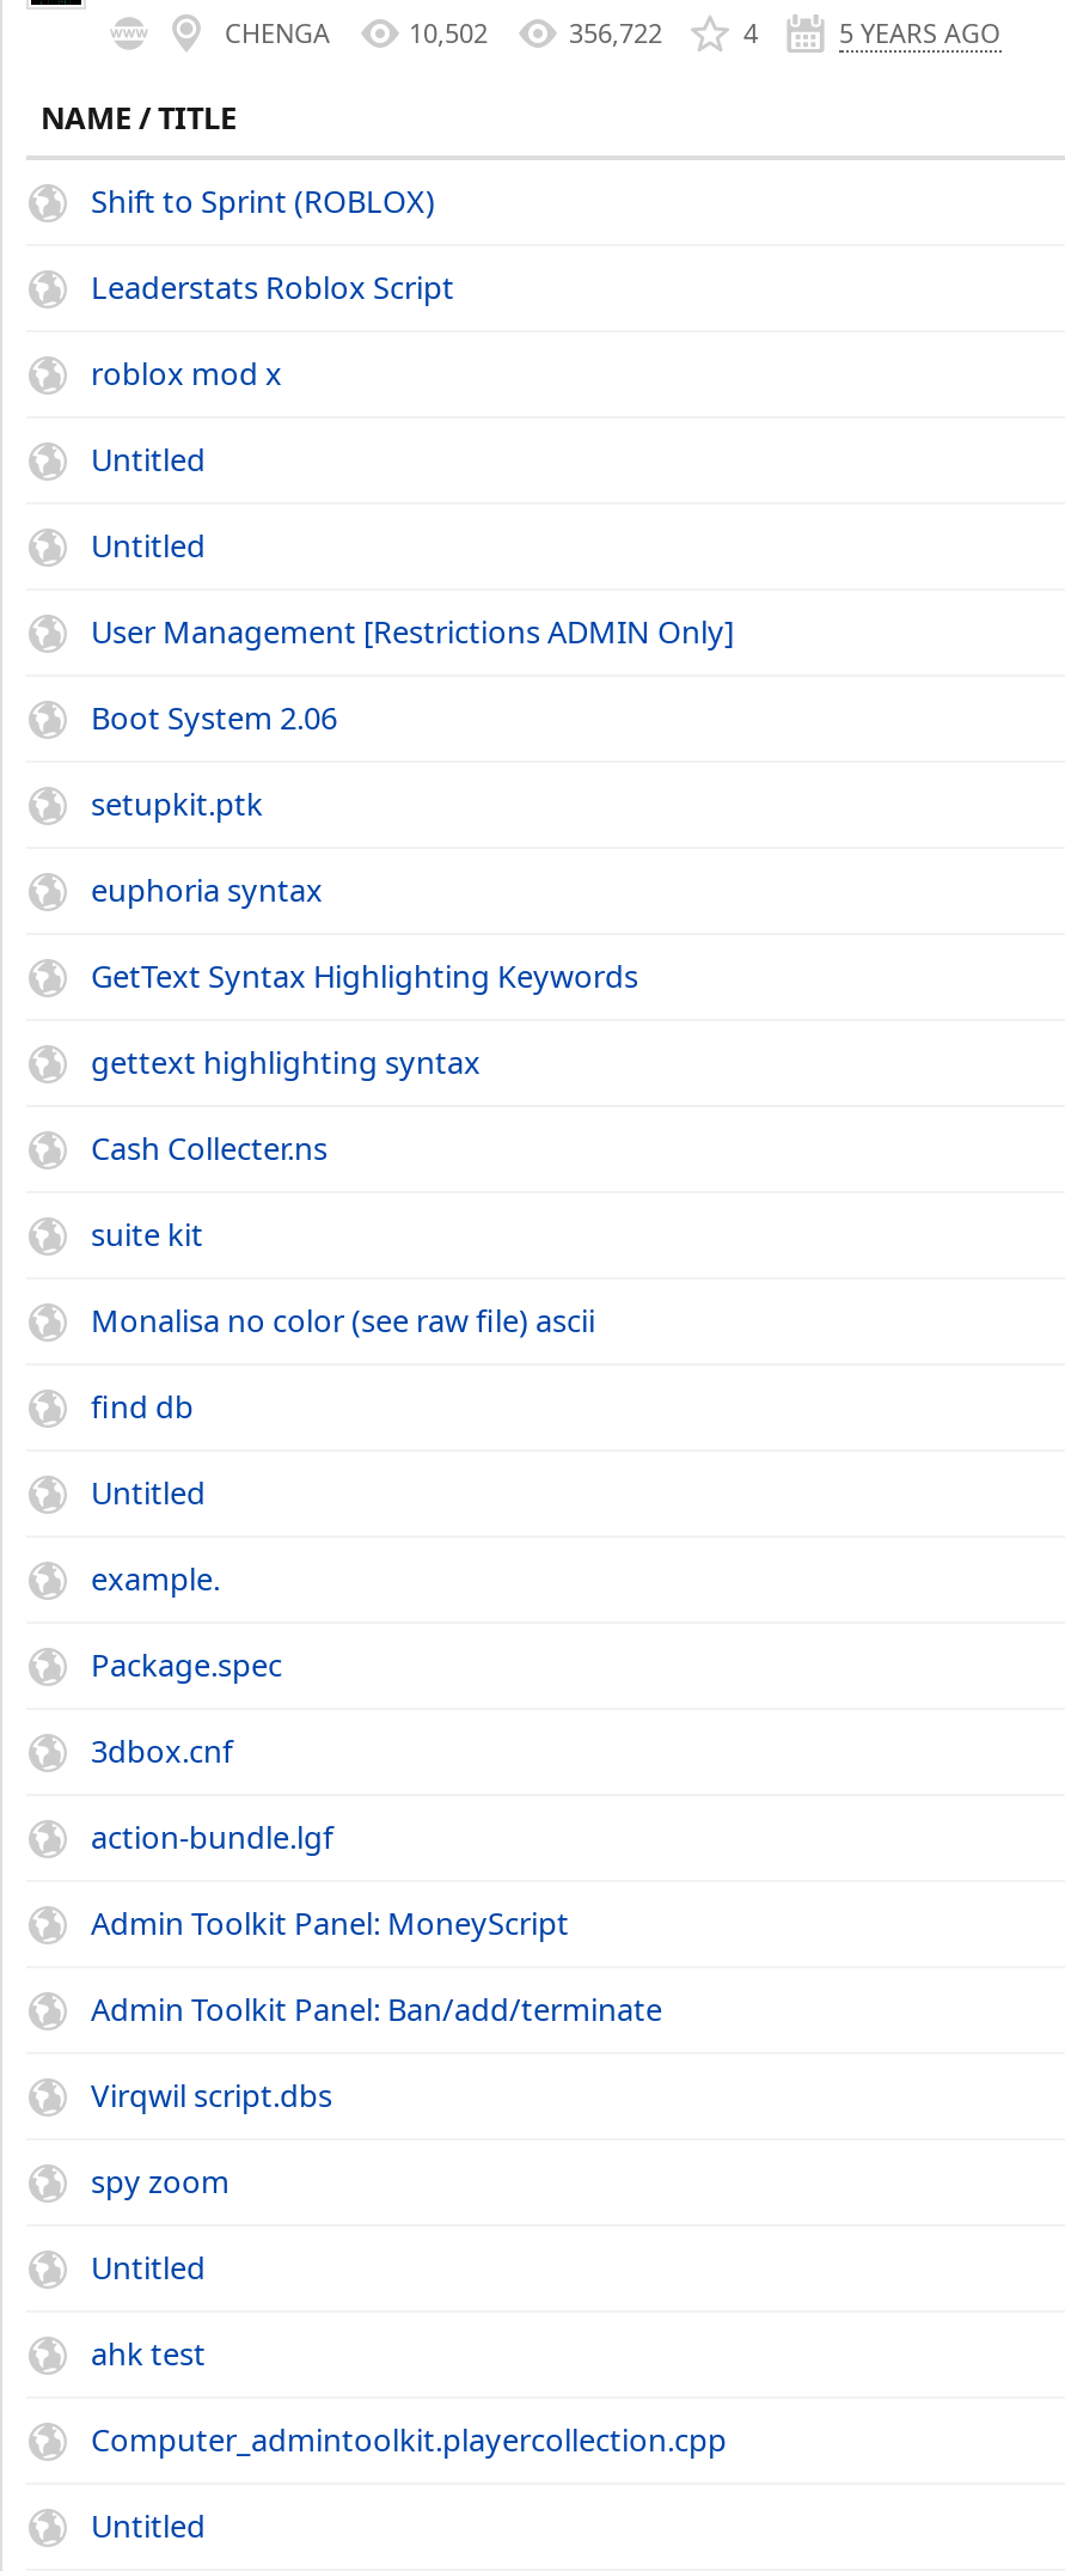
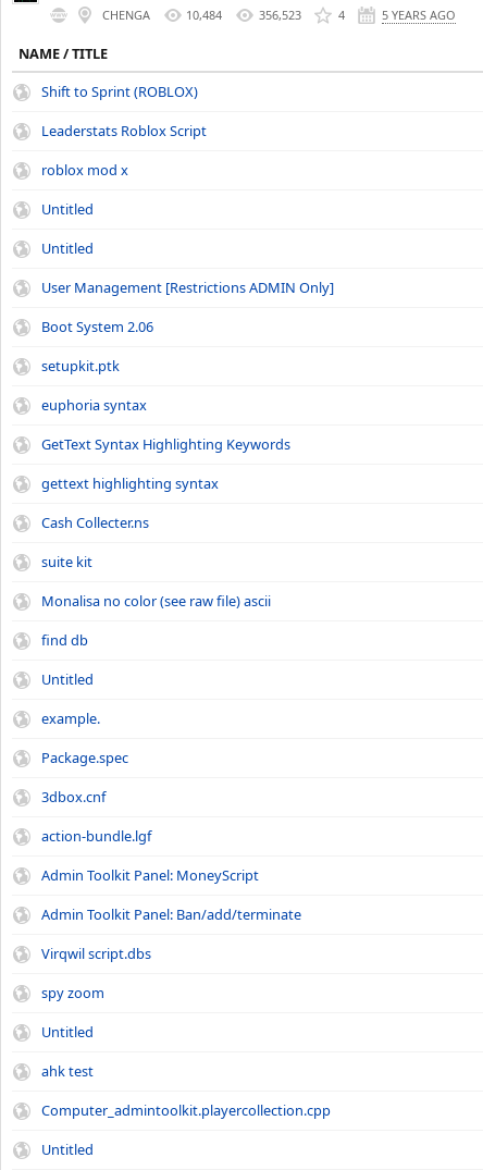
[409,14,488,50] 10,502 -> [186,7,222,23] 10,484
[569,14,662,50] 356,722 -> [259,7,301,23] 356,523

